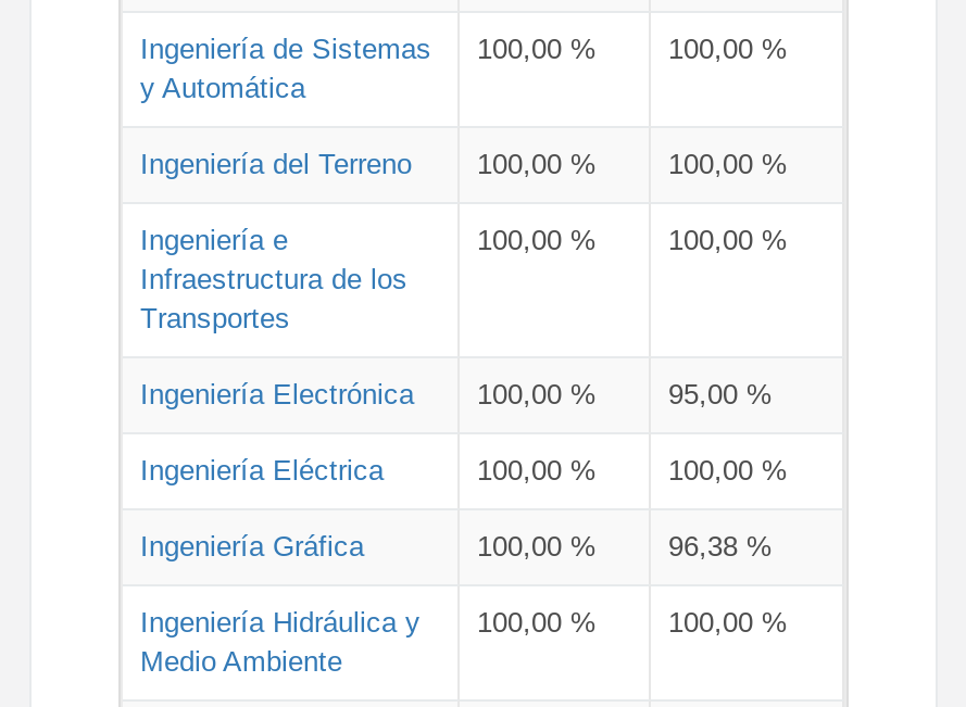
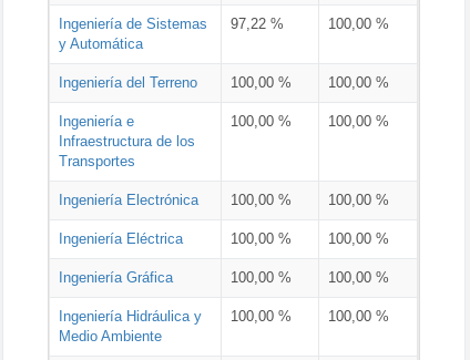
[140,31,597,64] Ingeniería de Sistemas 100,00 % -> [59,15,284,32] Ingeniería de Sistemas 97,22 %
[668,377,773,409] 95,00 % -> [328,191,389,208] 100,00 %
[668,529,773,561] 96,38 % -> [328,269,389,285] 100,00 %

